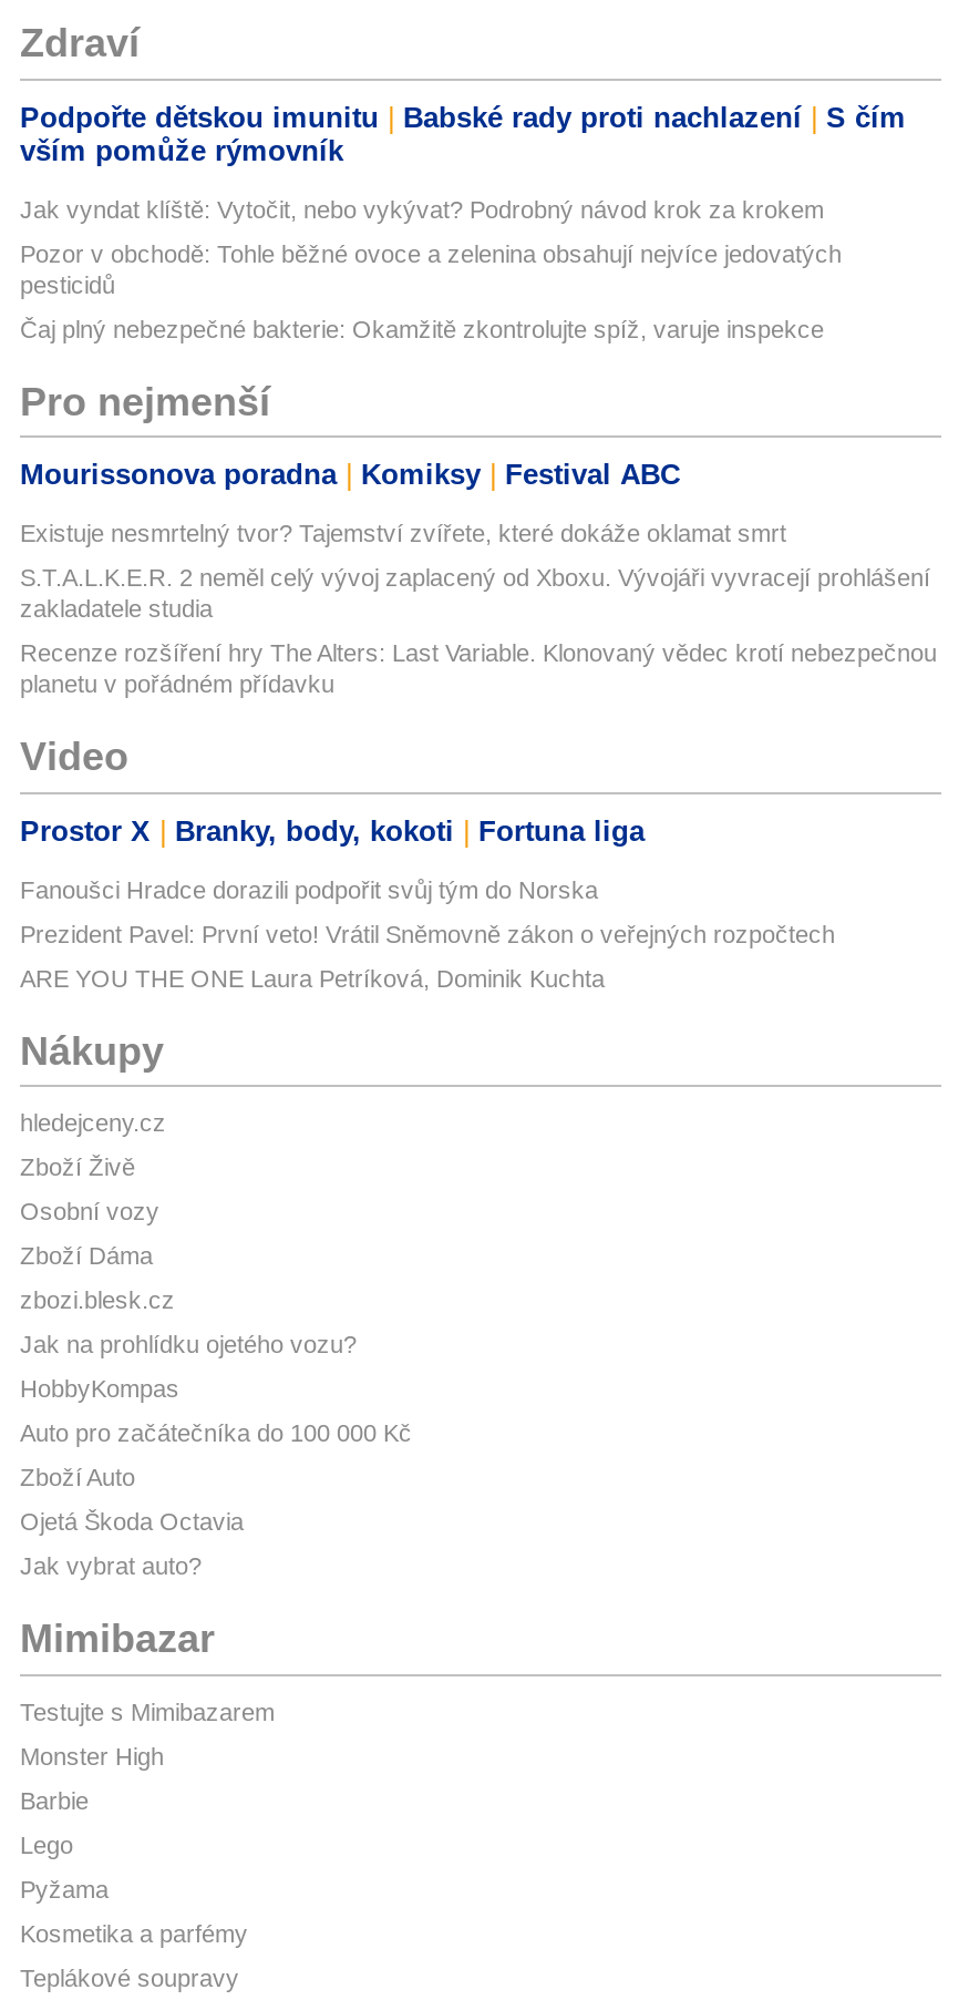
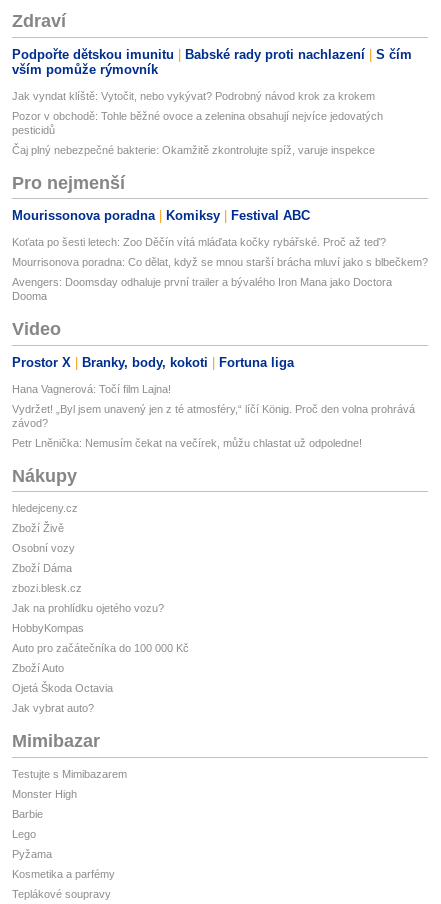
[20,521,786,547] Existuje nesmrtelný tvor? Tajemství zvířete, které dokáže oklamat smrt -> [12,236,386,248] Koťata po šesti letech: Zoo Děčín vítá mláďata kočky rybářské. Proč až teď?
[20,565,930,622] S.T.A.L.K.E.R. 2 neměl celý vývoj zaplacený od Xboxu. Vývojáři vyvracejí prohlášení | zakladatele studia -> [12,256,428,268] Mourrisonova poradna: Co dělat, když se mnou starší brácha mluví jako s blbečkem?
[20,640,937,698] Recenze rozšíření hry The Alters: Last Variable. Klonovaný vědec krotí nebezpečnou | planetu v pořádném přídavku -> [12,276,392,302] Avengers: Doomsday odhaluje první trailer a bývalého Iron Mana jako Doctora | Dooma
[20,876,598,903] Fanoušci Hradce dorazili podpořit svůj tým do Norska -> [12,383,171,395] Hana Vagnerová: Točí film Lajna!
[20,921,835,947] Prezident Pavel: První veto! Vrátil Sněmovně zákon o veřejných rozpočtech -> [12,403,415,429] Vydržet! „Byl jsem unavený jen z té atmosféry,“ líčí König. Proč den volna prohrává | závod?
[20,965,605,991] ARE YOU THE ONE Laura Petríková, Dominik Kuchta -> [12,437,362,449] Petr Lněnička: Nemusím čekat na večírek, můžu chlastat už odpoledne!

